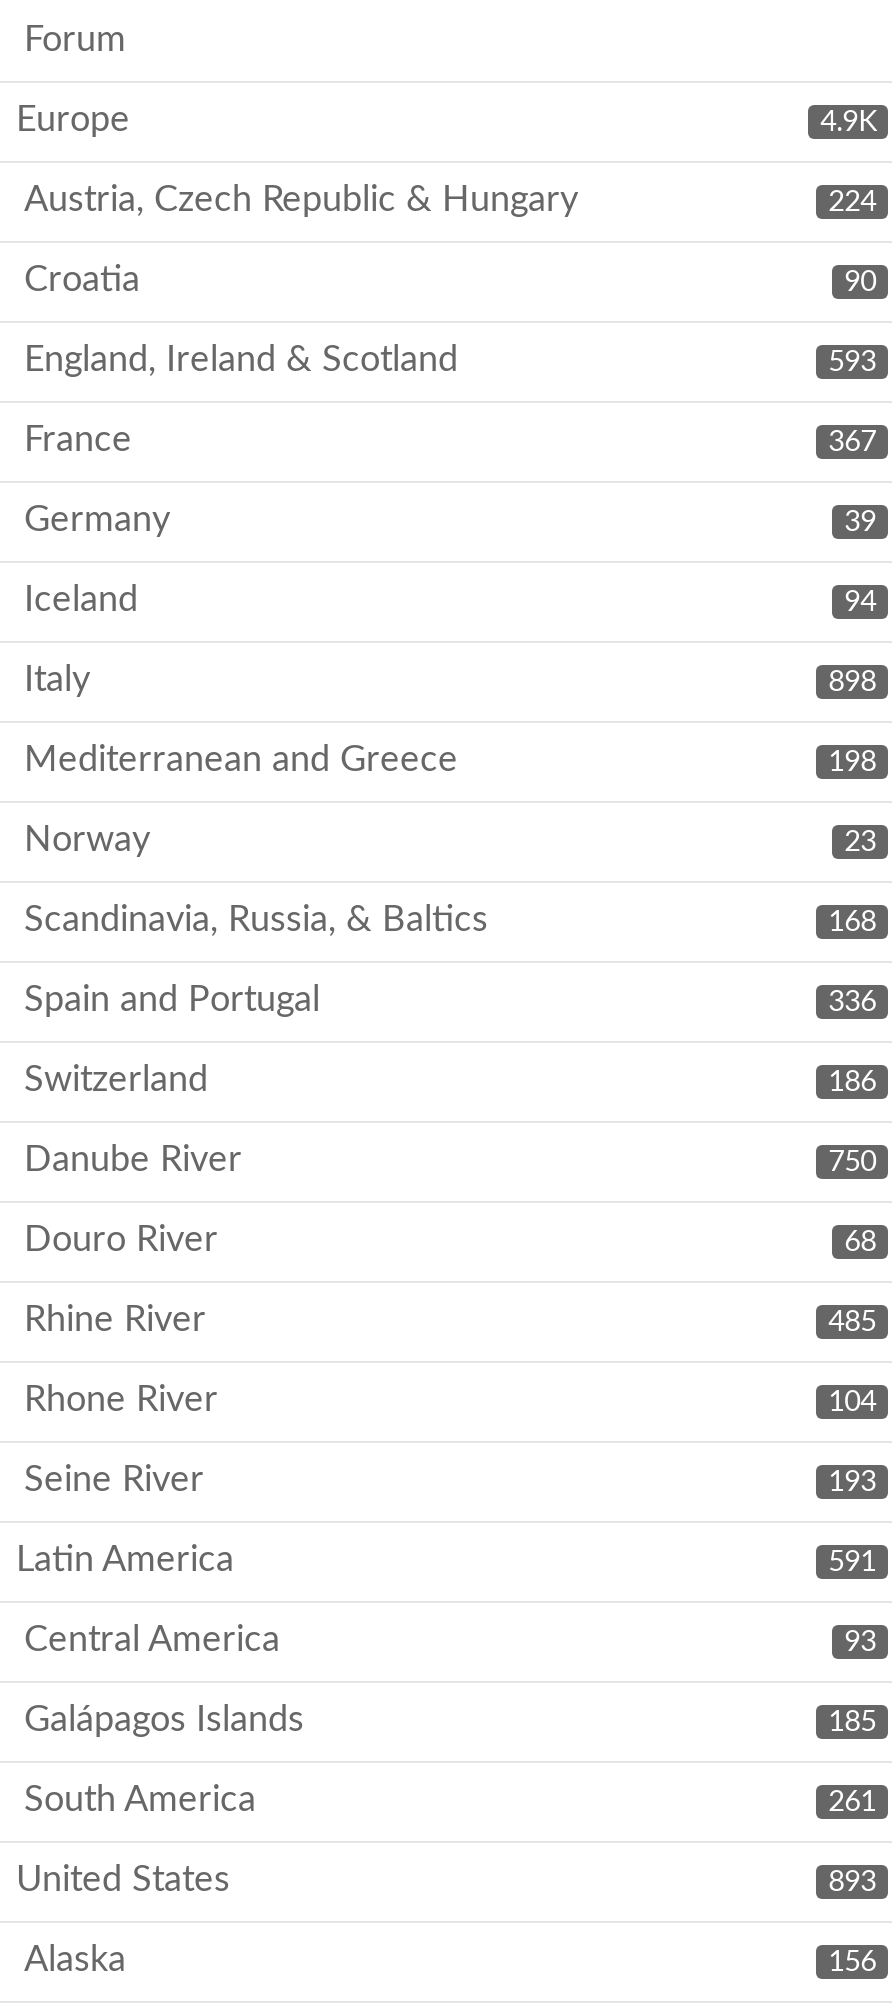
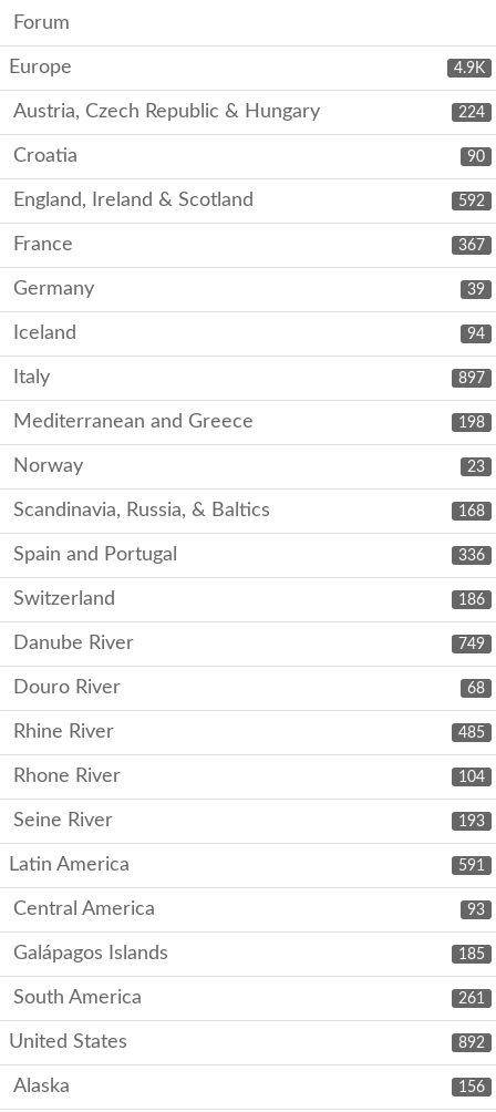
[828,347,876,377] 593 -> [459,193,485,209] 592
[828,667,876,697] 898 -> [459,370,485,387] 897
[828,1147,876,1177] 750 -> [459,636,485,652] 749
[828,1867,876,1897] 893 -> [459,1035,485,1051] 892

